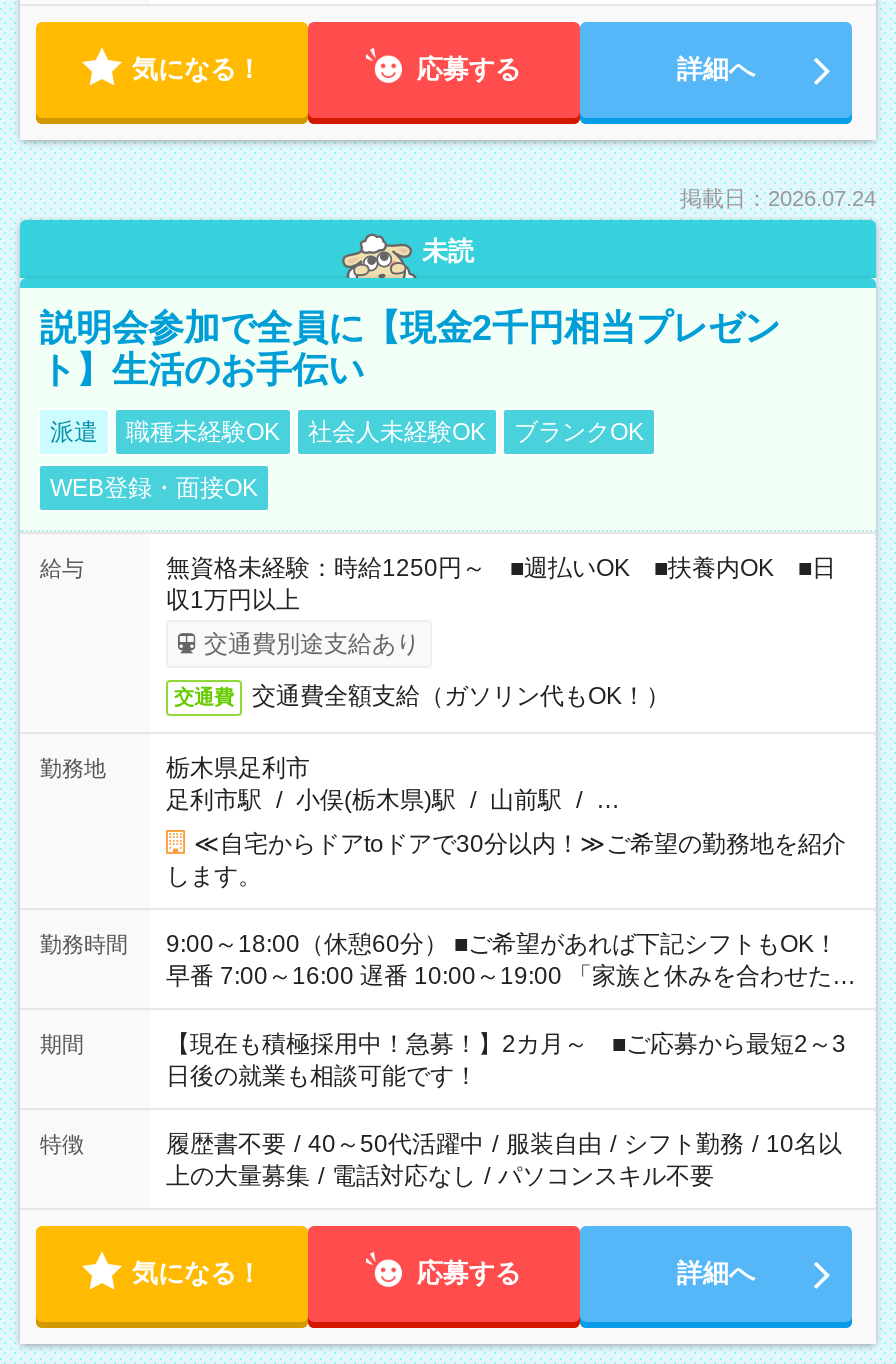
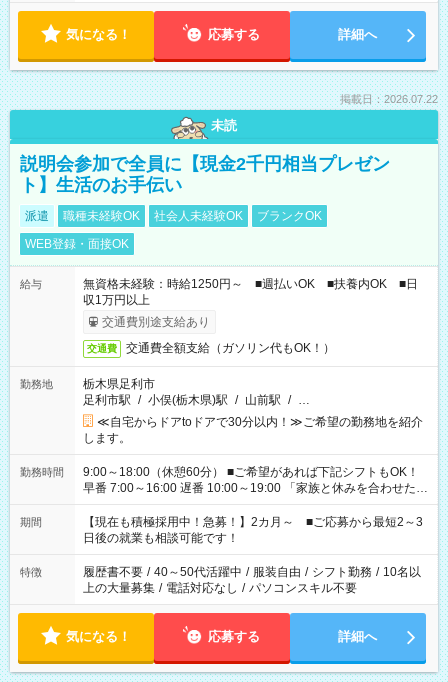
[680,186,876,210] 掲載日：2026.07.24 -> [340,93,438,105] 掲載日：2026.07.22

